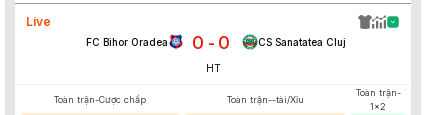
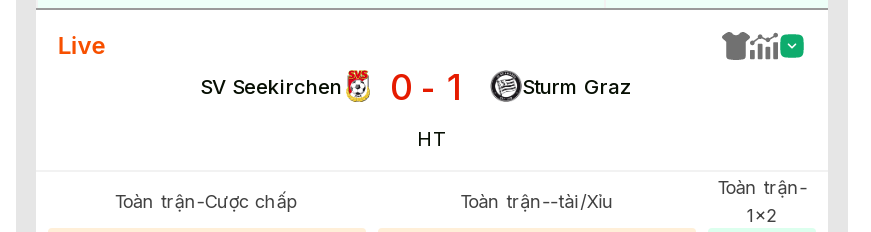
[86,31,346,52] FC Bihor Oradea | 0 - 0 | CS Sanatatea Cluj -> [200,65,632,107] SV Seekirchen | 0 - 1 | Sturm Graz

